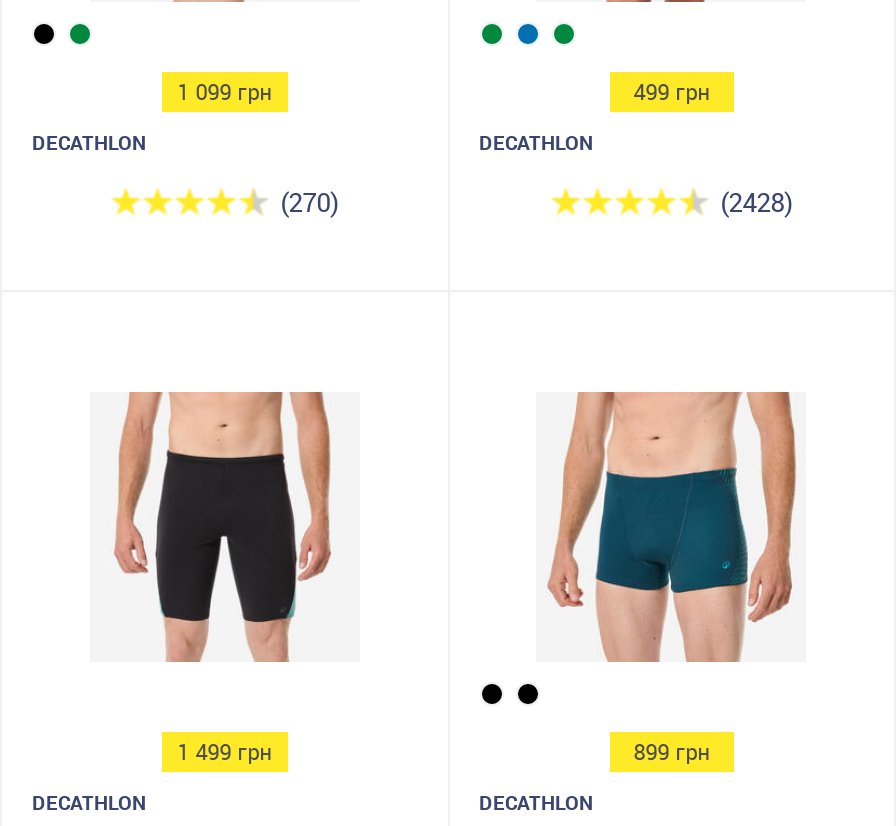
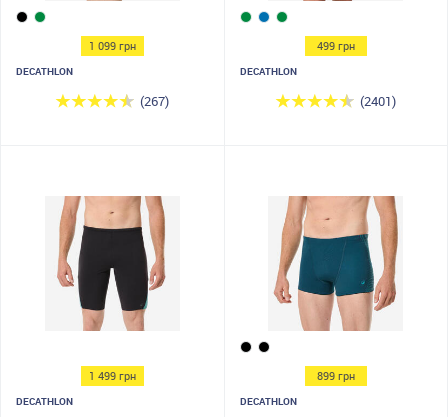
[280,184,338,220] (270) -> [140,92,169,110] (267)
[720,184,792,220] (2428) -> [360,92,396,110] (2401)

